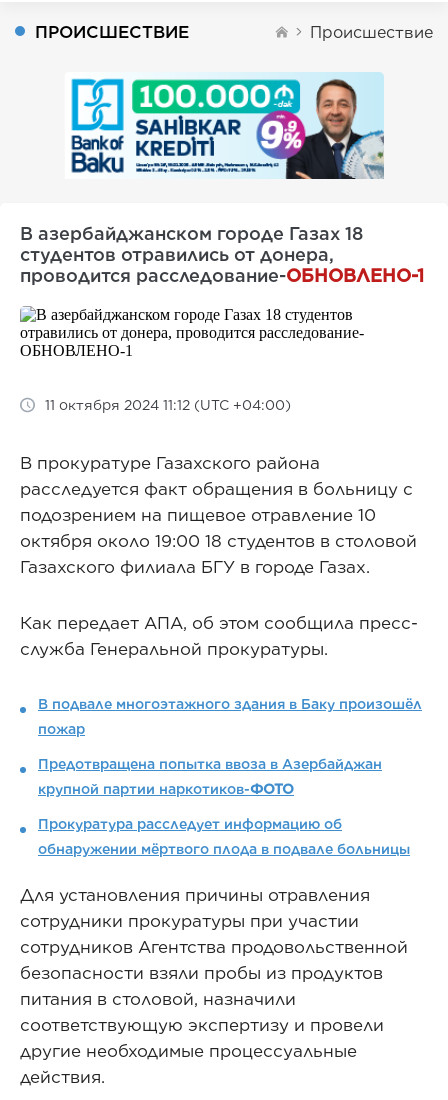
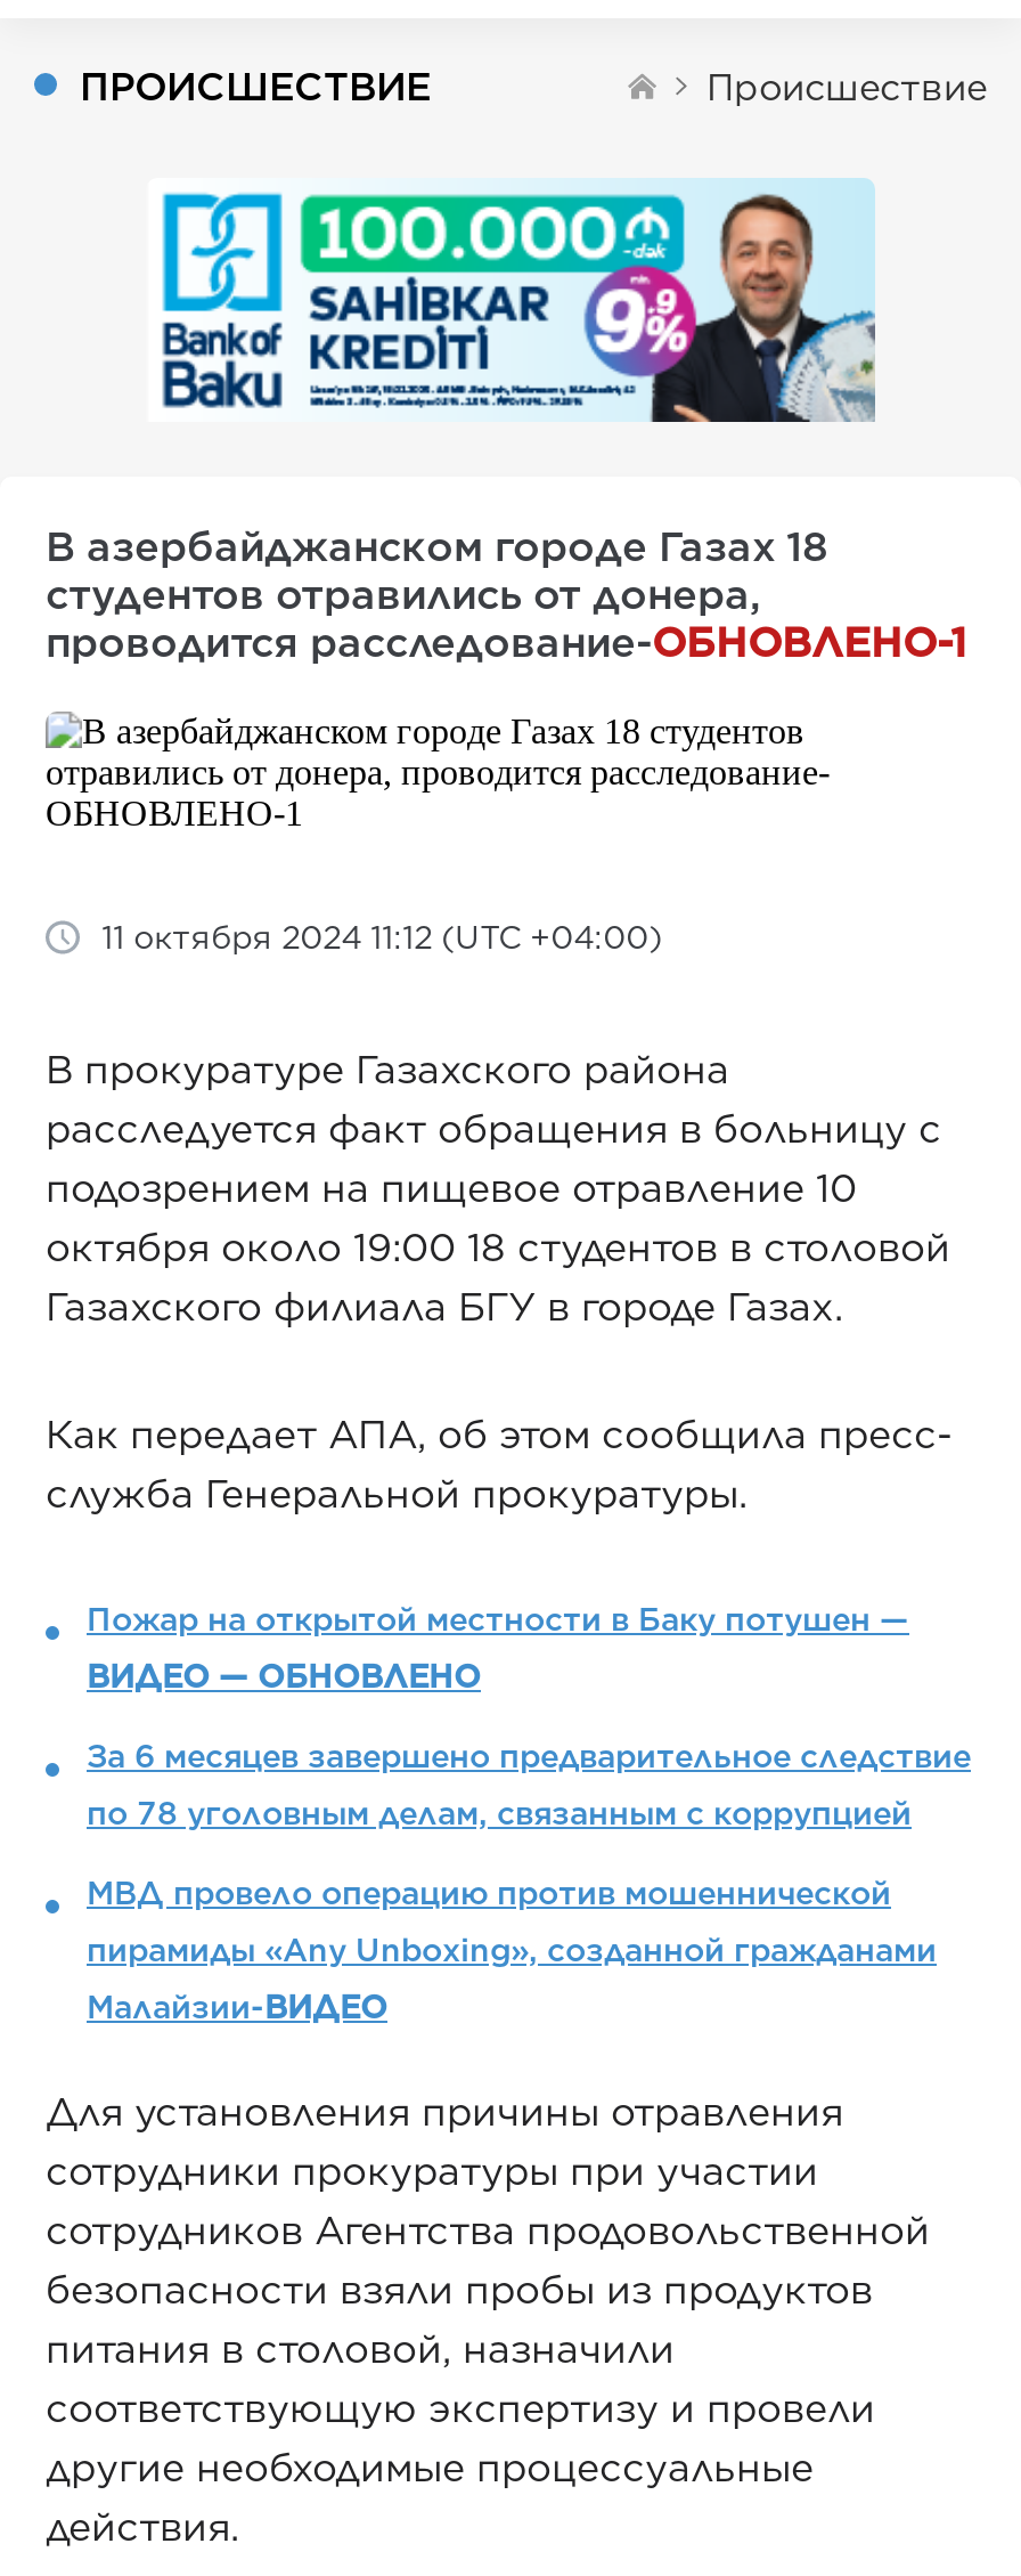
[38,696,422,857] В подвале многоэтажного здания в Баку произошёл | пожар | Предотвращена попытка ввоза в Азербайджан | крупной партии наркотиков-ФОТО | Прокуратура расследует информацию об | обнаружении мёртвого плода в подвале больницы -> [87,1602,971,2026] Пожар на открытой местности в Баку потушен — | ВИДЕО — ОБНОВЛЕНО | За 6 месяцев завершено предварительное следствие | по 78 уголовным делам, связанным с коррупцией | МВД провело операцию против мошеннической | пирамиды «Any Unboxing», созданной гражданами | Малайзии-ВИДЕО

